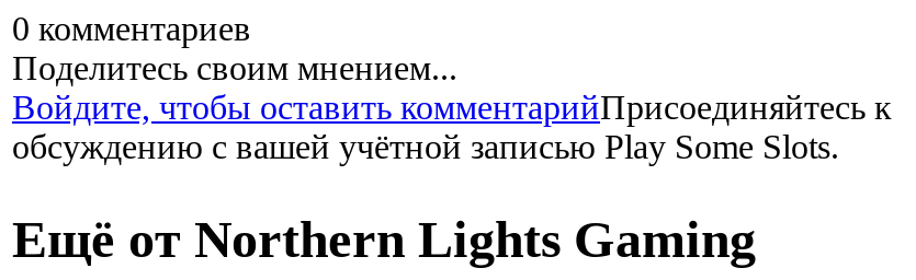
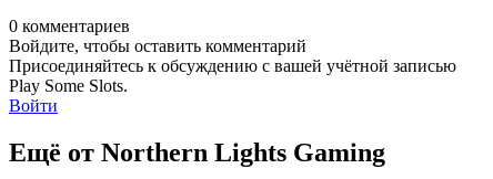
[12,49,892,165] Поделитесь своим мнением... | Войдите, чтобы оставить комментарийПрисоединяйтесь к | обсуждению с вашей учётной записью Play Some Slots. -> [9,37,456,115] Войдите, чтобы оставить комментарий | Присоединяйтесь к обсуждению с вашей учётной записью | Play Some Slots. | Войти

